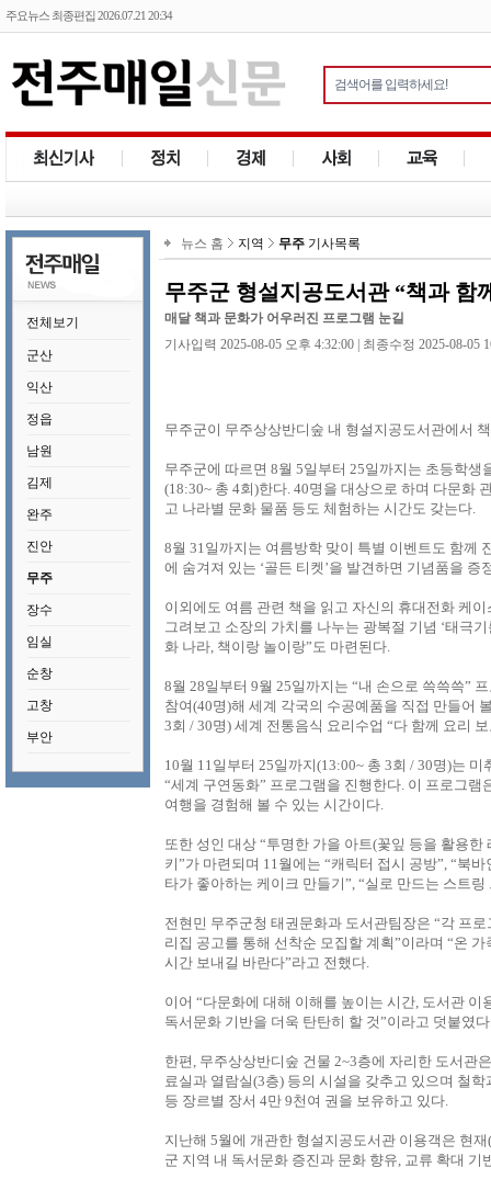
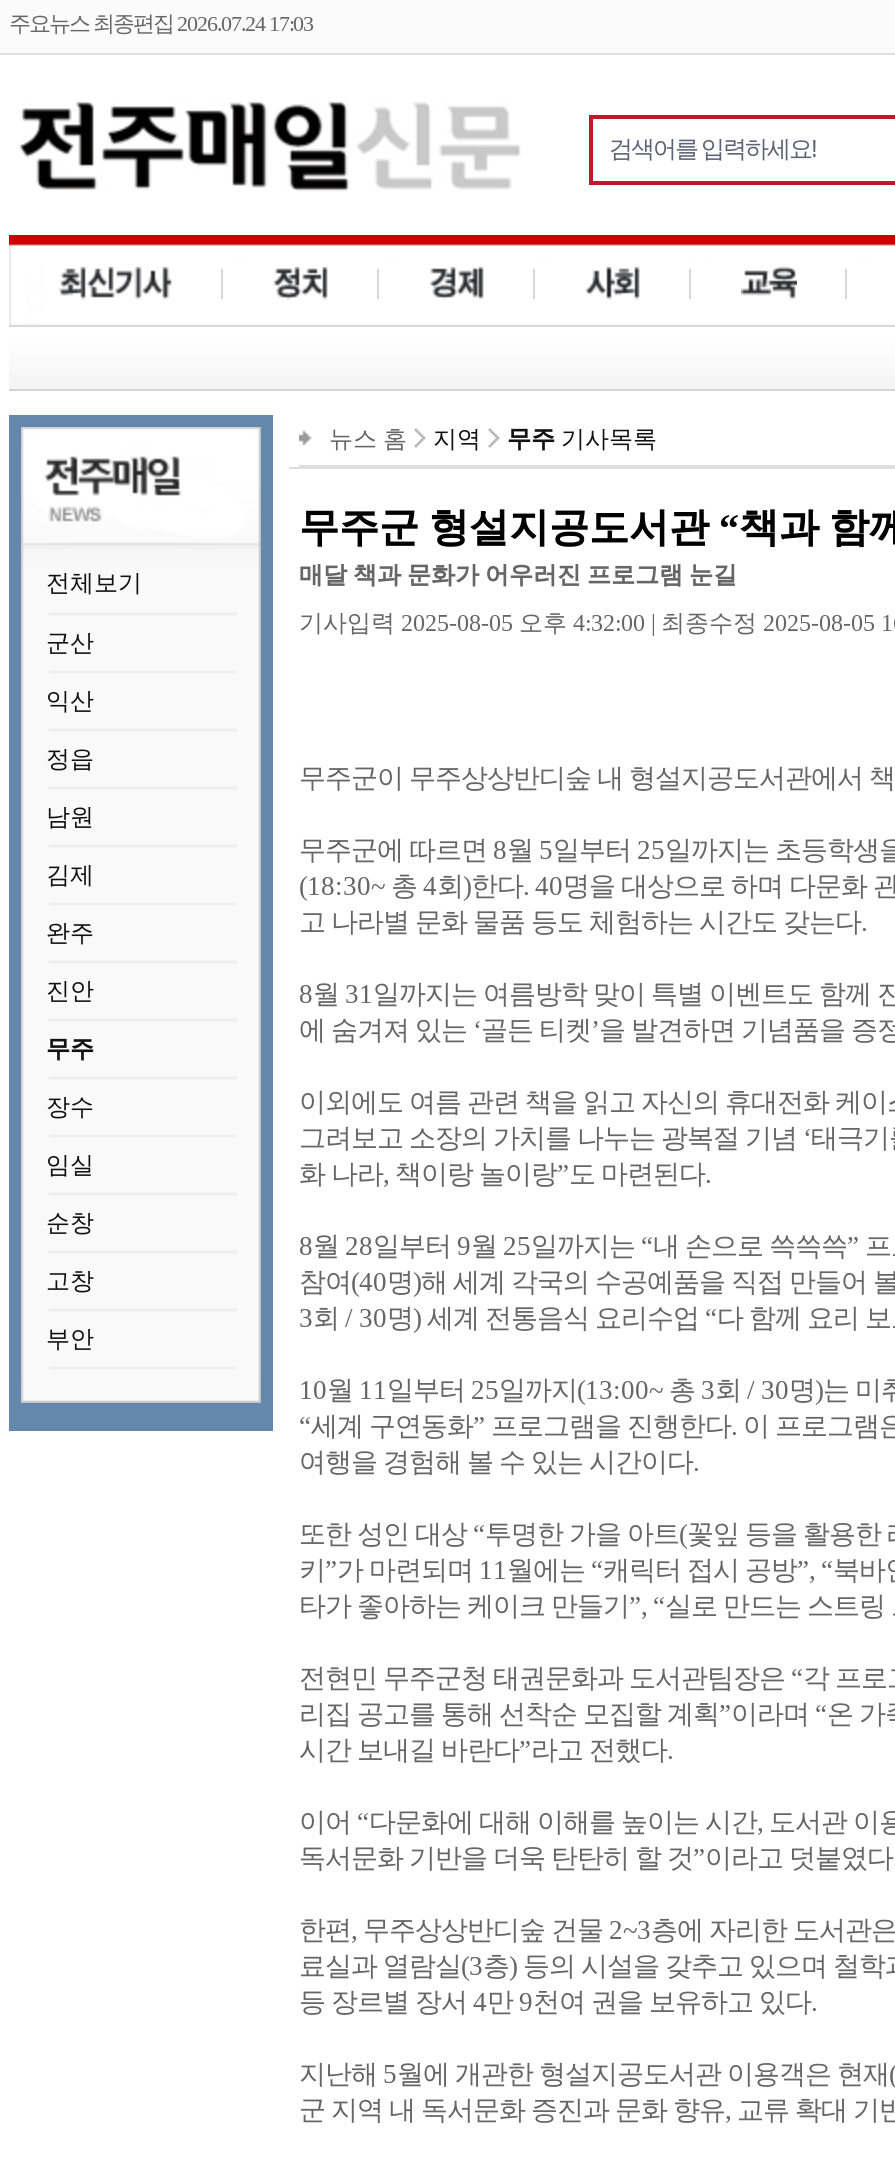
[5,9,172,22] 주요뉴스 최종편집 2026.07.21 20:34 -> [9,11,313,35] 주요뉴스 최종편집 2026.07.24 17:03

